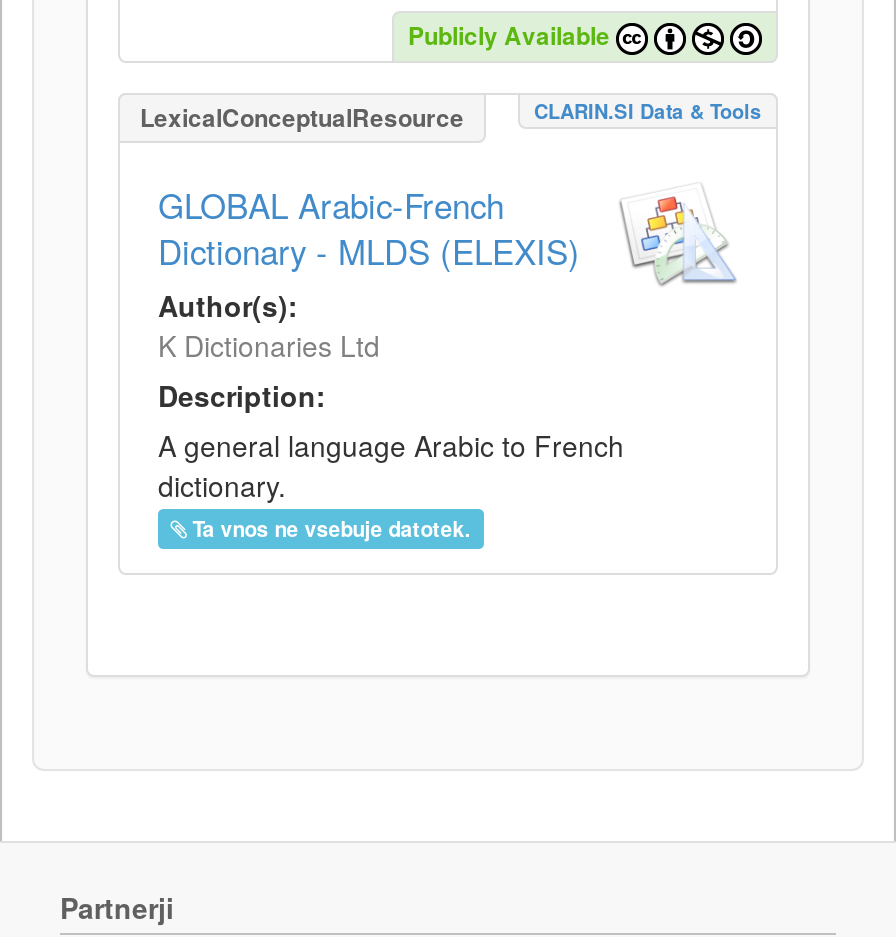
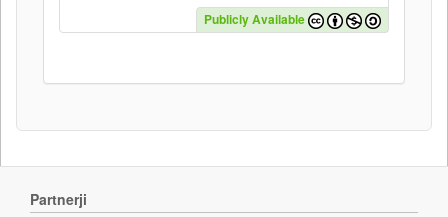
[134,97,762,543] [image] | LexicalConceptualResource | CLARIN.SI Data & Tools | GLOBAL Arabic-French | Dictionary - MLDS (ELEXIS) | Author(s): | K Dictionaries Ltd | Description: | A general language Arabic to French | dictionary. | Ta vnos ne vsebuje datotek. -> none

